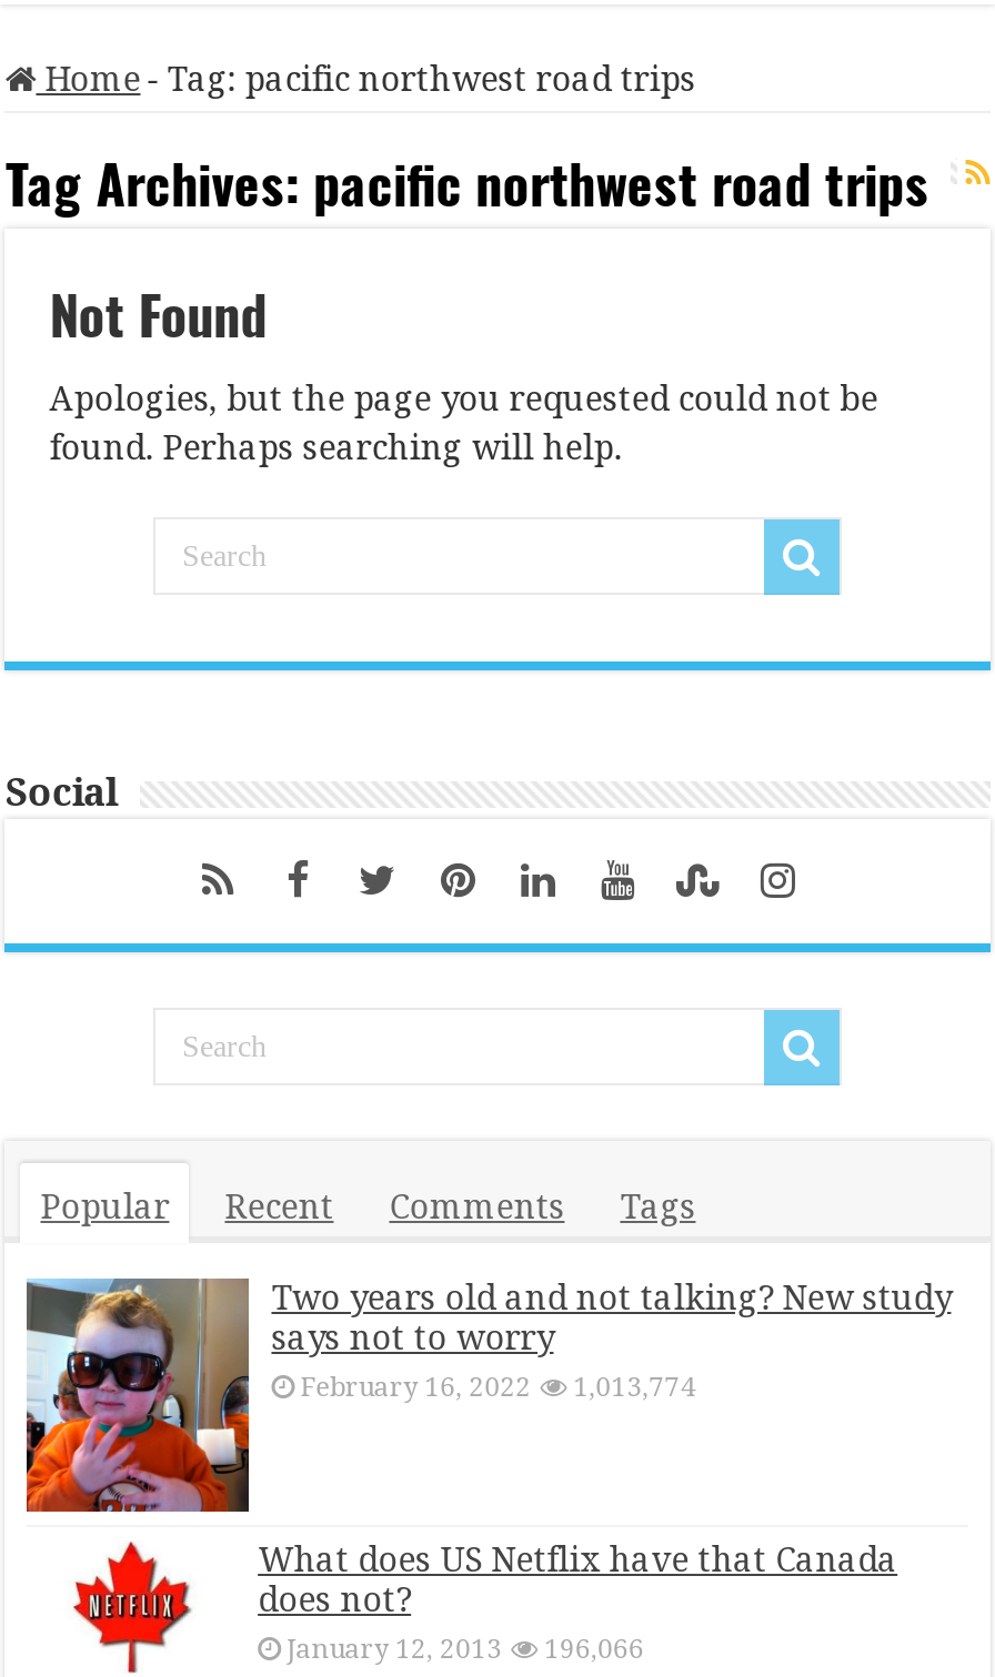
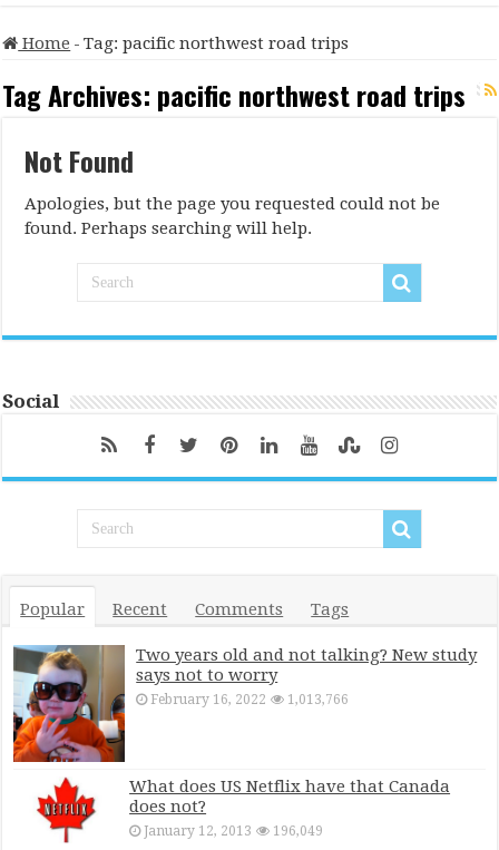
[300,1372,696,1403] February 16, 2022 1,013,774 -> [151,692,349,707] February 16, 2022 1,013,766
[287,1634,644,1665] January 12, 2013 196,066 -> [144,824,323,839] January 12, 2013 196,049

